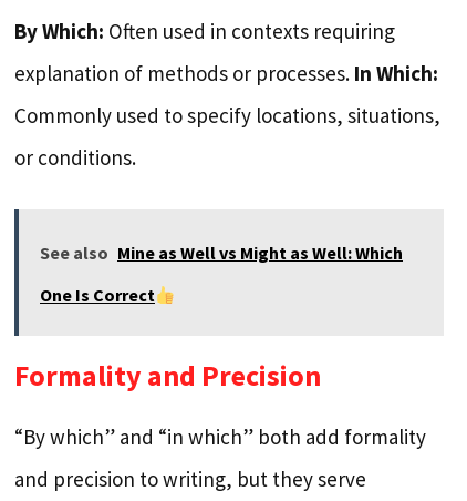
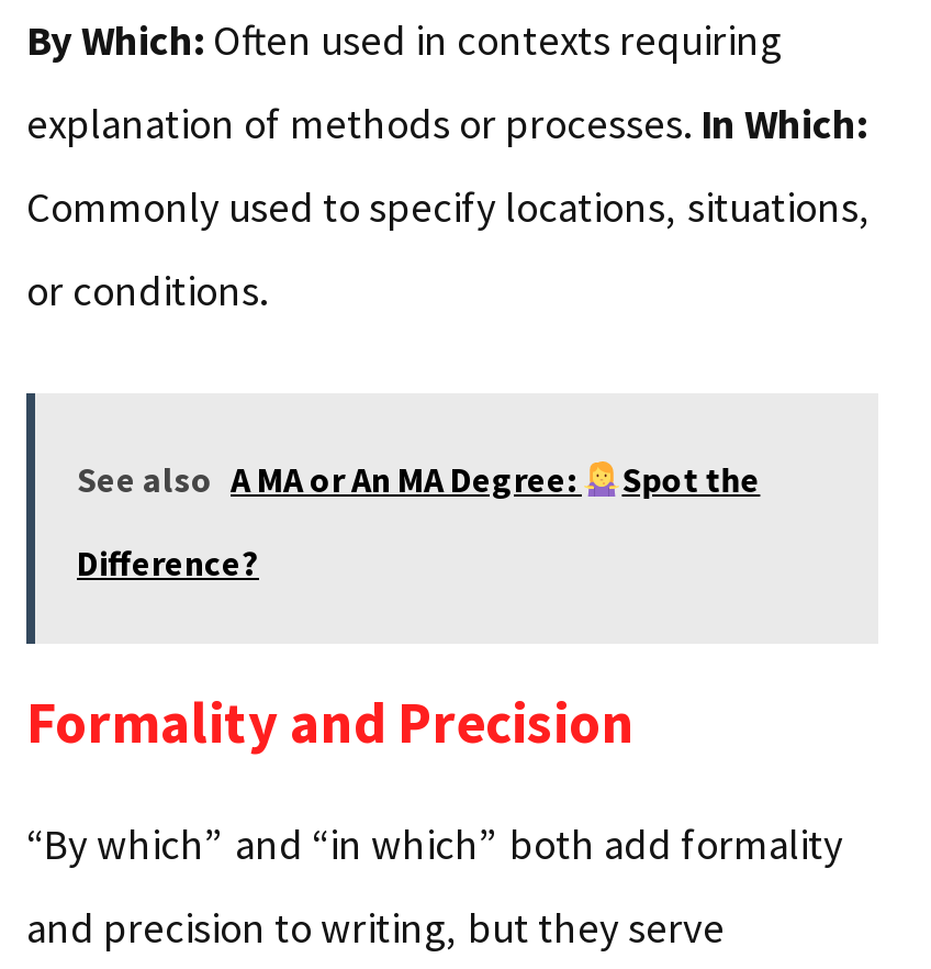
[40,242,403,264] See also Mine as Well vs Might as Well: Which -> [77,457,760,501] See also A MA or An MA Degree: | Spot the
[40,284,155,306] One Is Correct -> [77,541,259,585] Difference?

